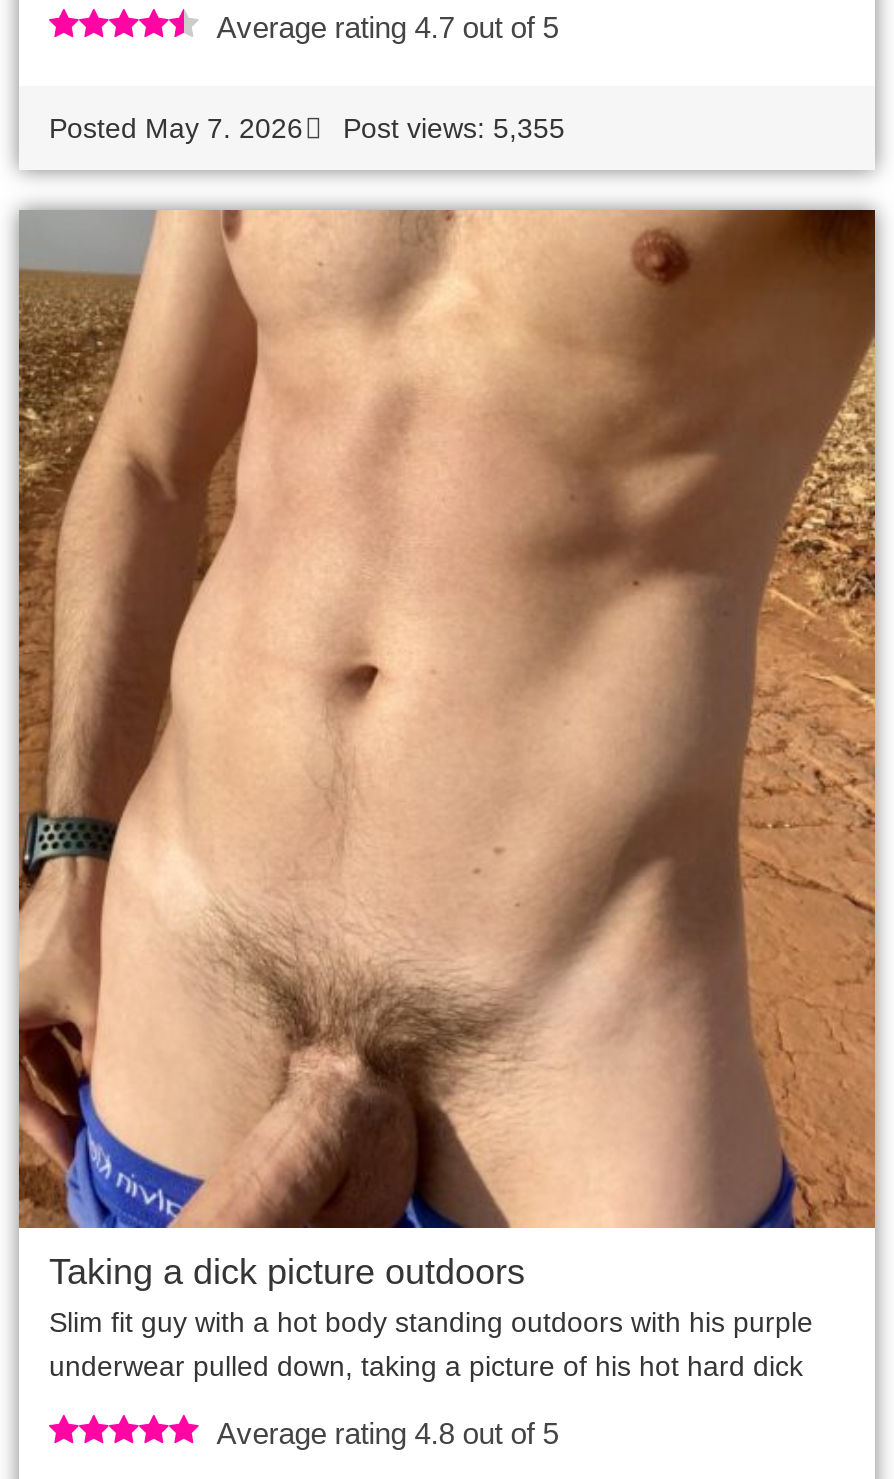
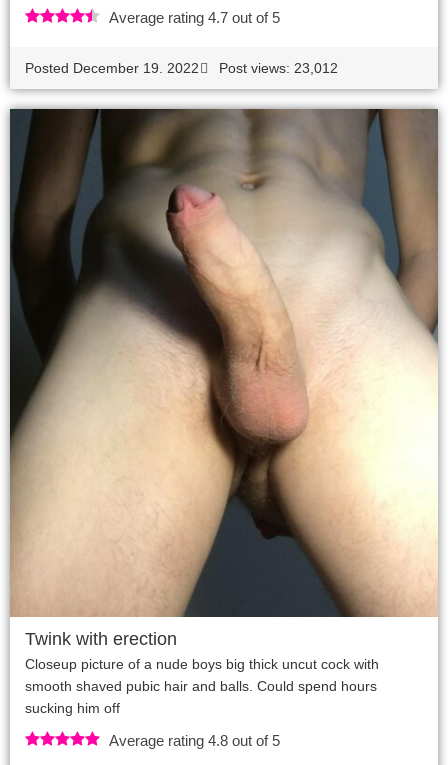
[49,113,565,145] Posted May 7. 2026 | Post views: 5,355 -> [25,60,338,76] Posted December 19. 2022 | Post views: 23,012
[17,209,877,1382] [image] | Taking a dick picture outdoors | Slim fit guy with a hot body standing outdoors with his purple | underwear pulled down, taking a picture of his hot hard dick -> [9,108,438,716] [image] | Twink with erection | Closeup picture of a nude boys big thick uncut cock with | smooth shaved pubic hair and balls. Could spend hours | sucking him off

